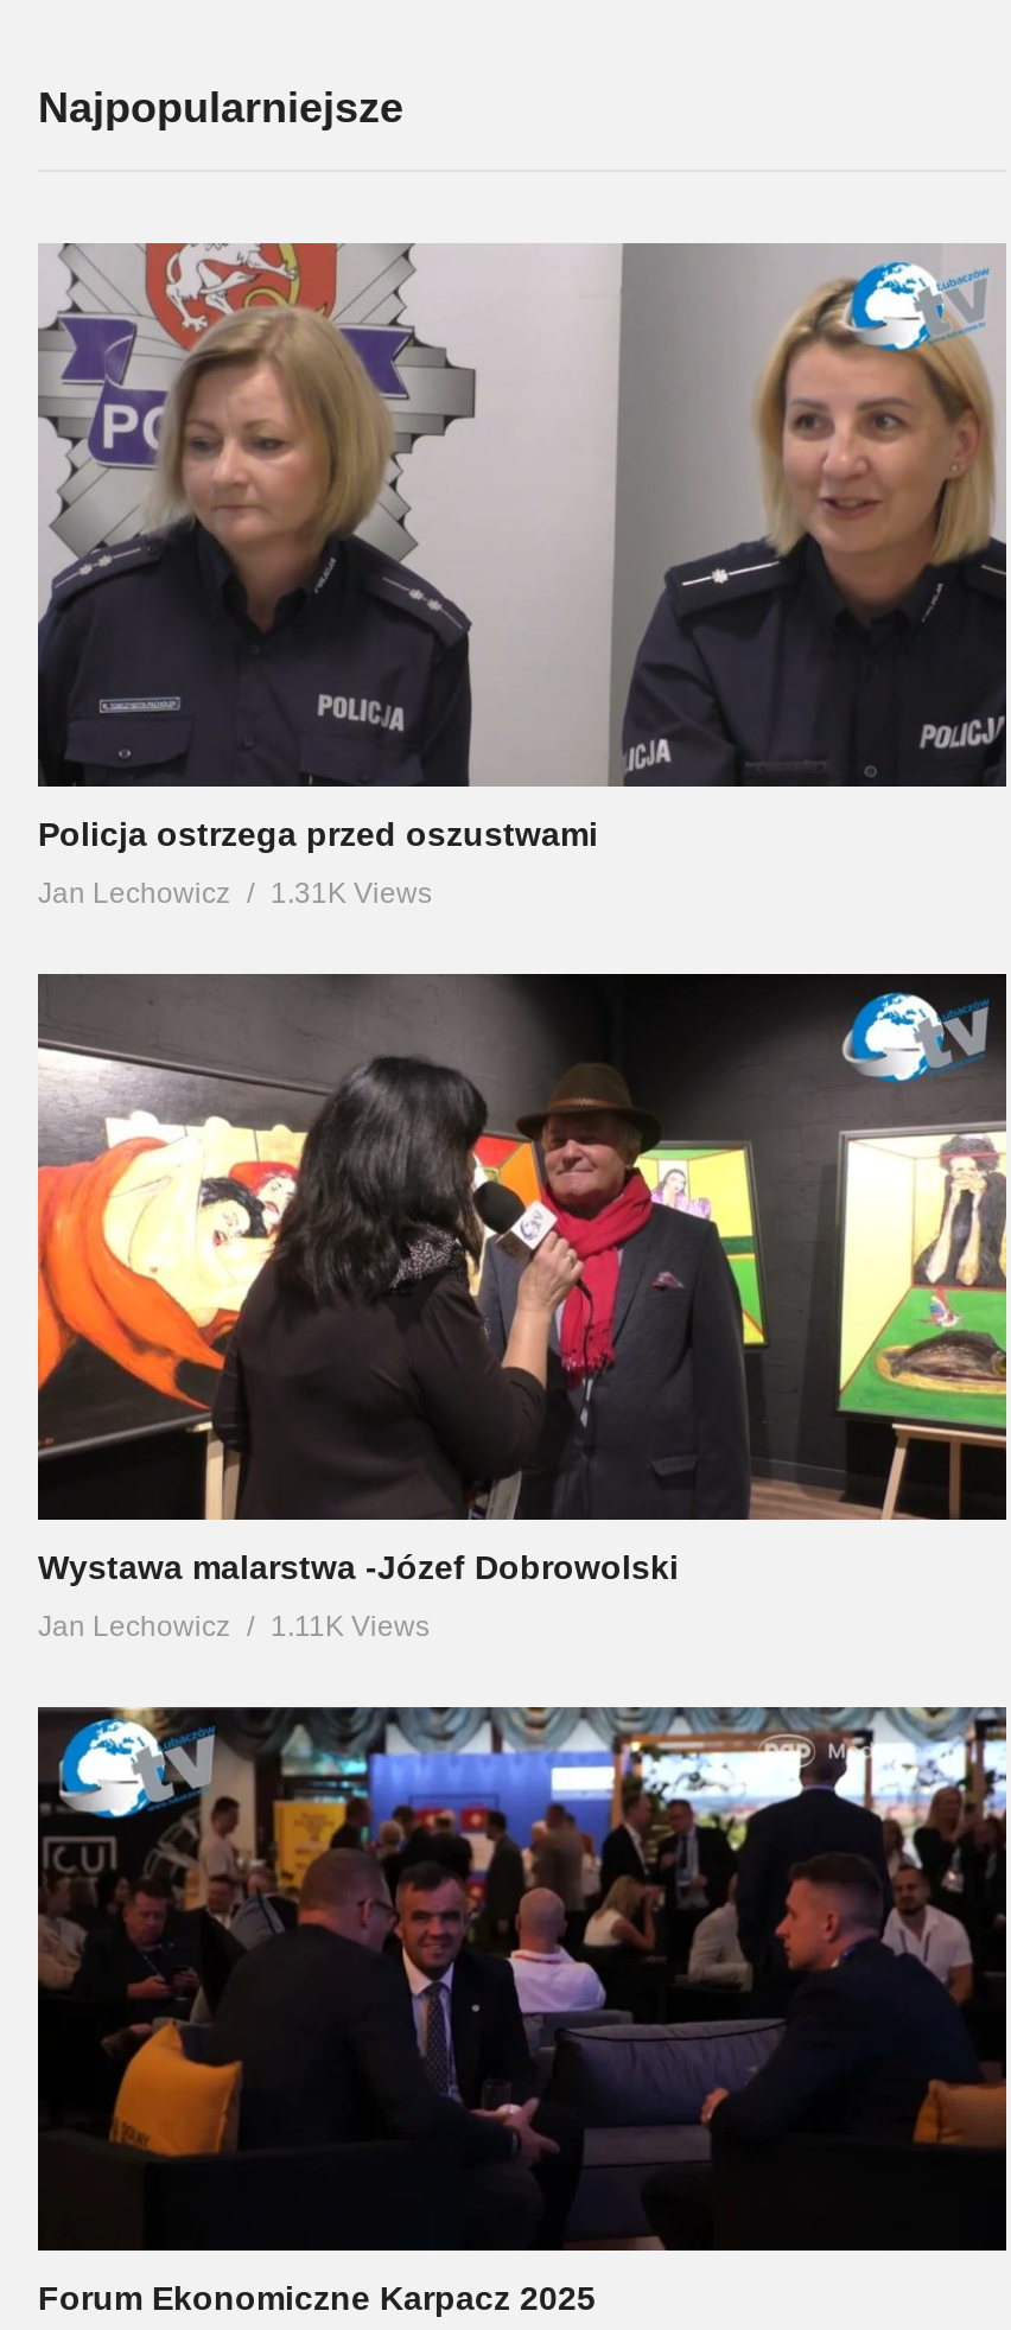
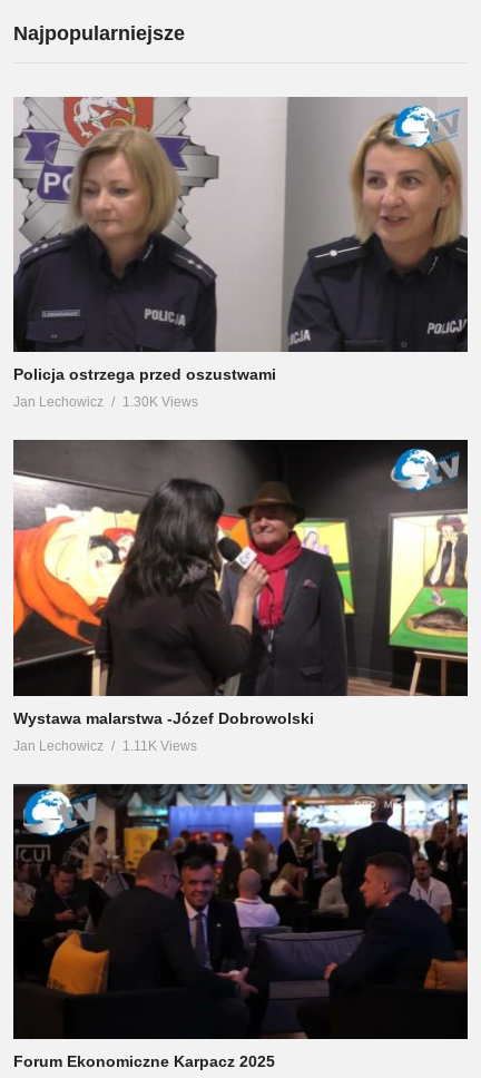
[38,877,432,910] Jan Lechowicz 1.31K Views -> [13,394,198,410] Jan Lechowicz 1.30K Views

